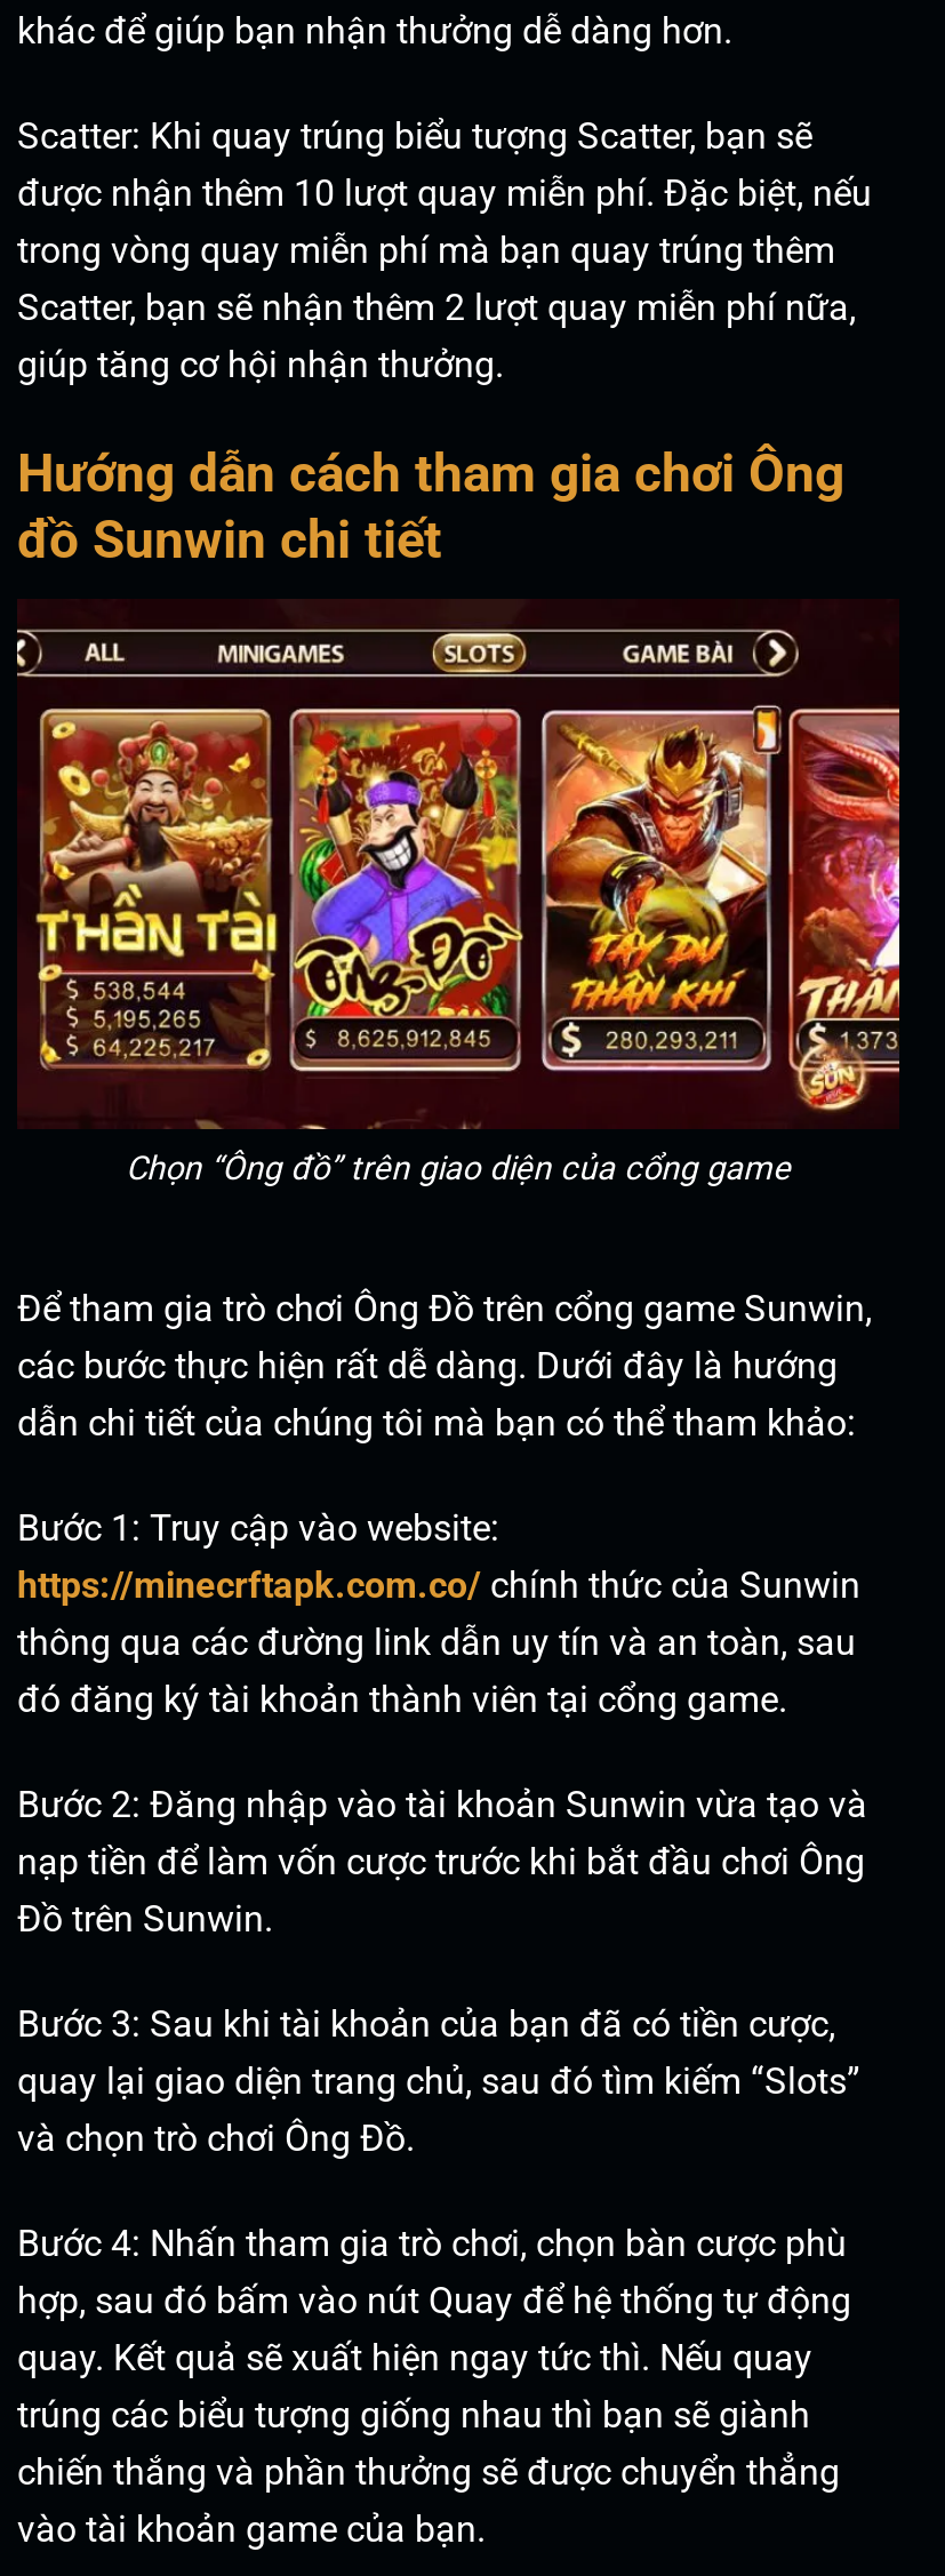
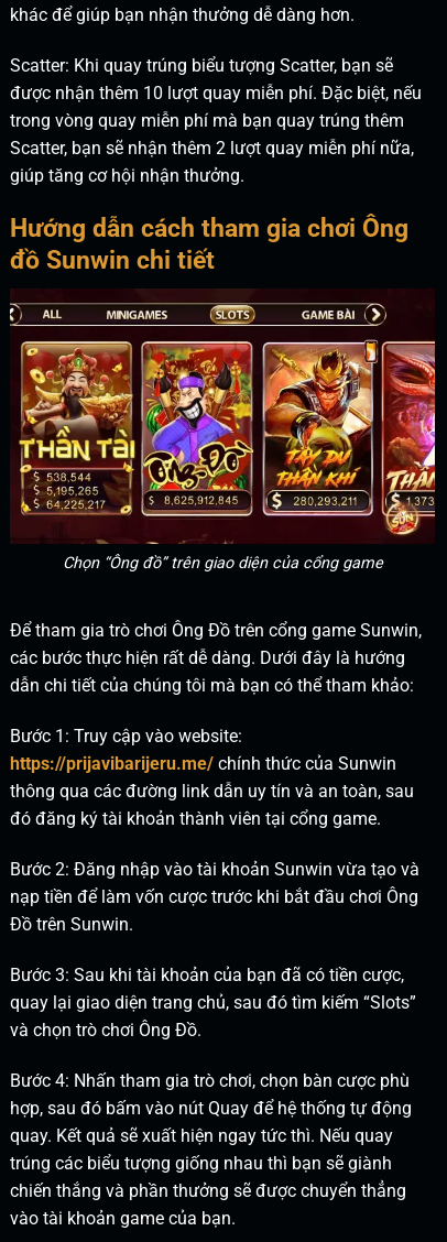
[17,1564,860,1607] https://minecrftapk.com.co/ chính thức của Sunwin -> [10,753,396,774] https://prijavibarijeru.me/ chính thức của Sunwin

